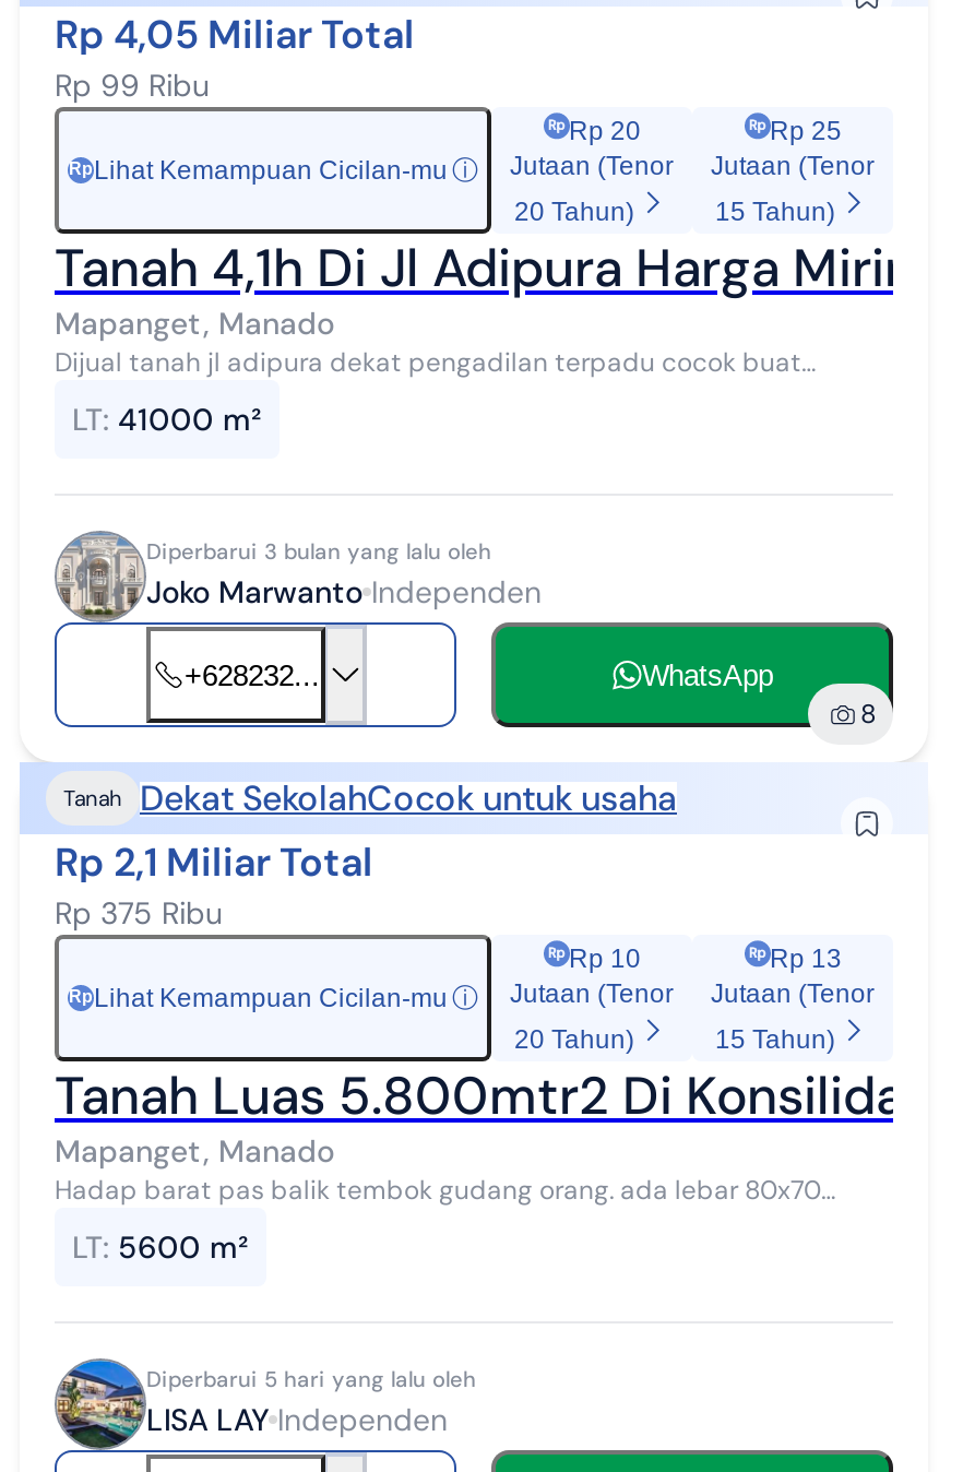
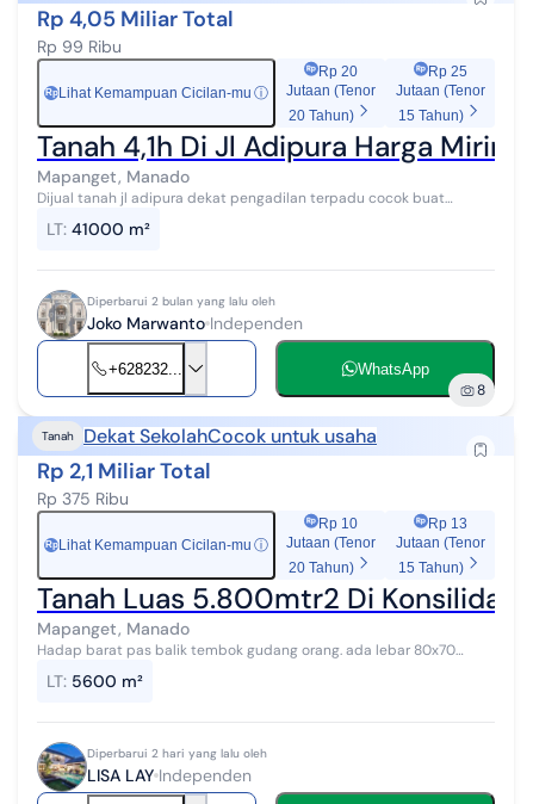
[146,536,491,565] Diperbarui 3 bulan yang lalu oleh -> [87,293,275,308] Diperbarui 2 bulan yang lalu oleh
[146,1364,476,1392] Diperbarui 5 hari yang lalu oleh -> [87,745,267,760] Diperbarui 2 hari yang lalu oleh

